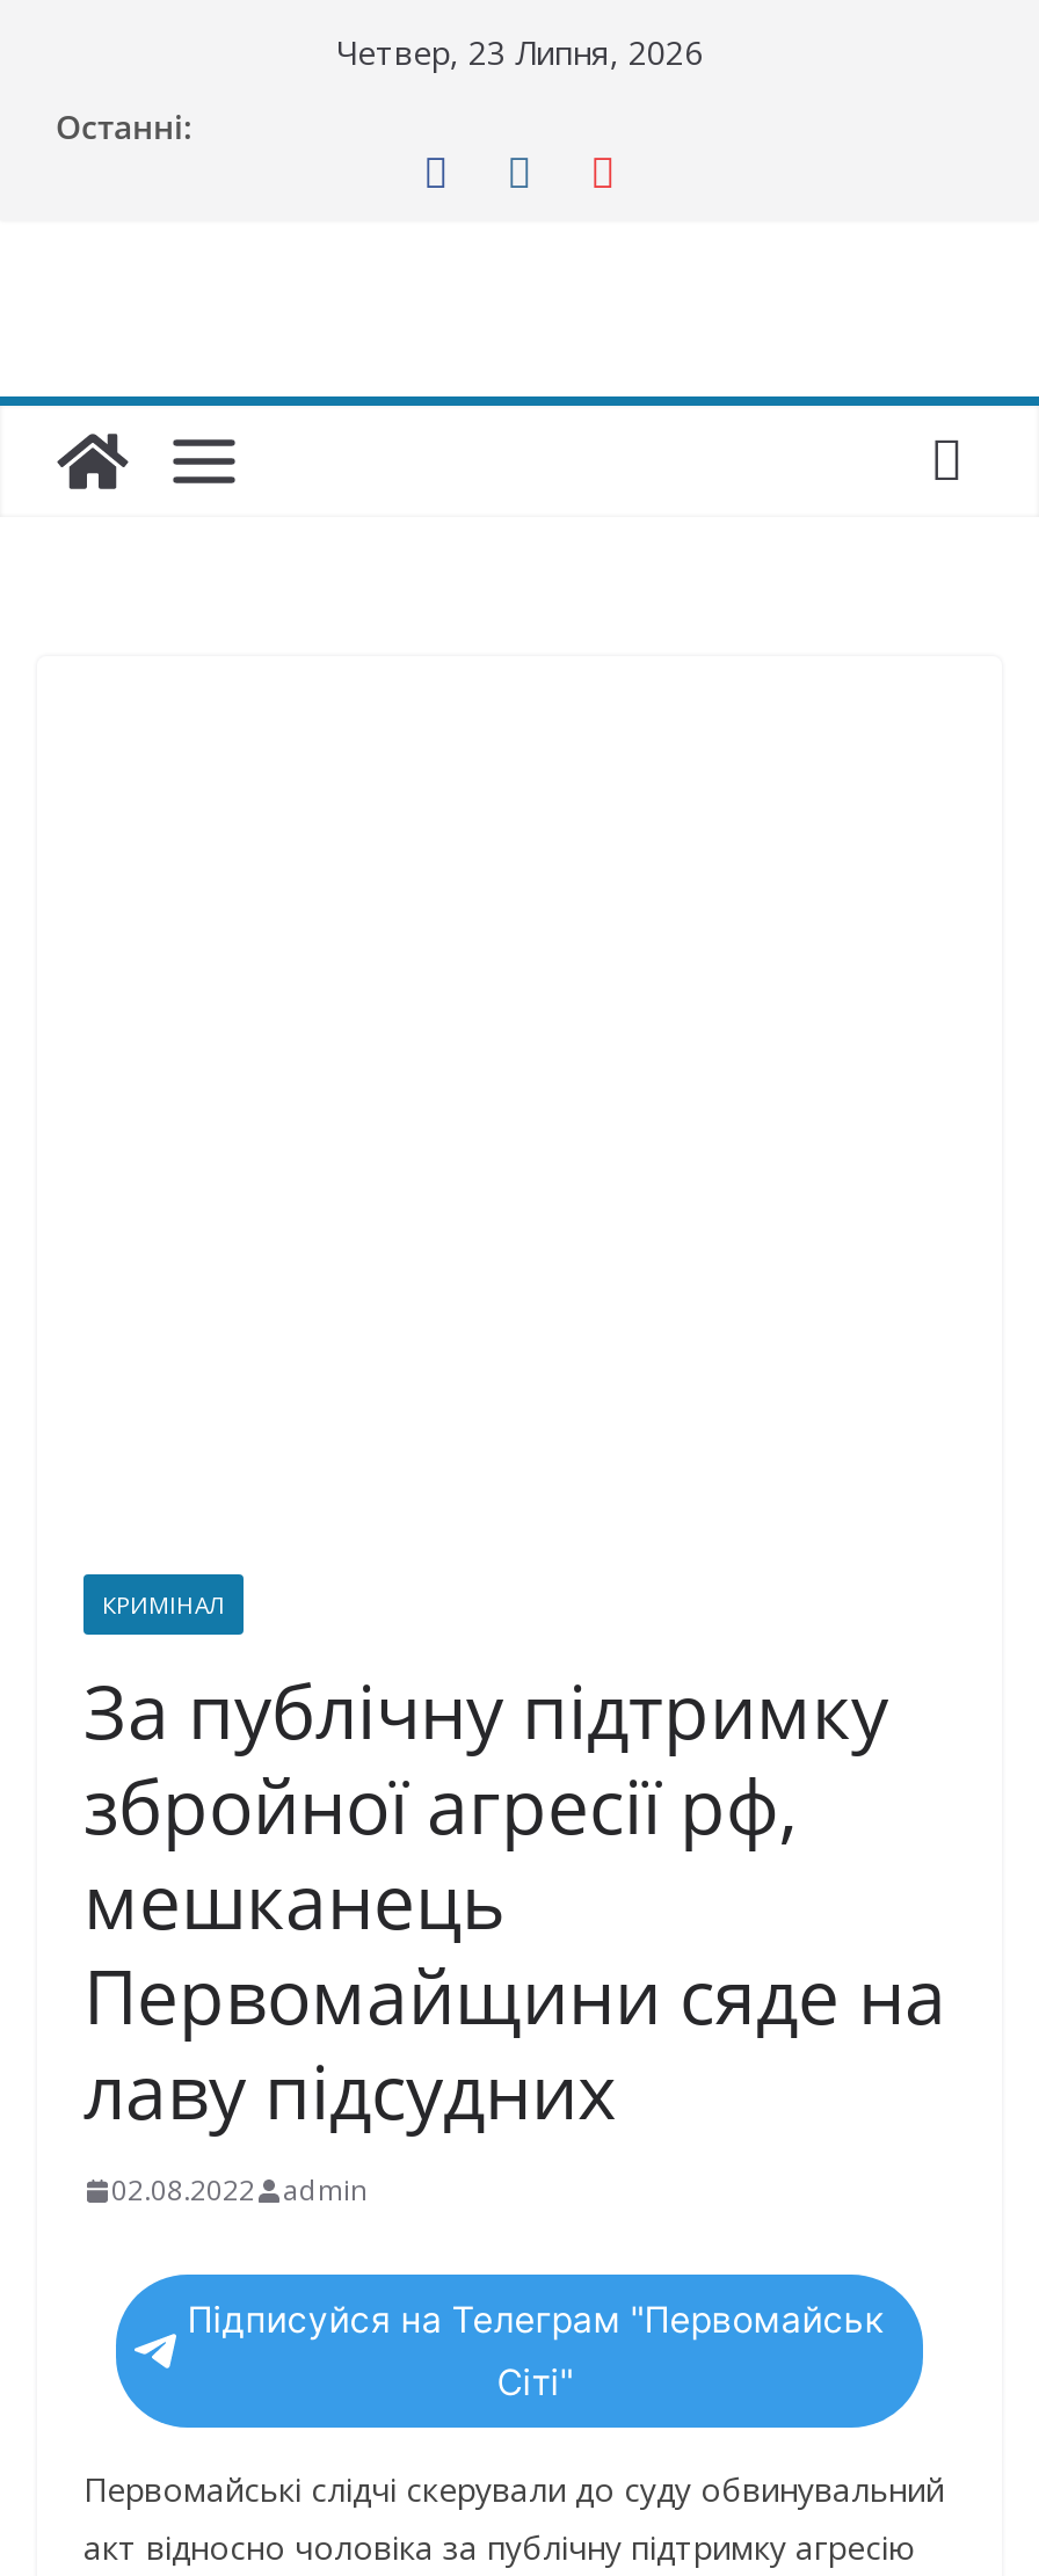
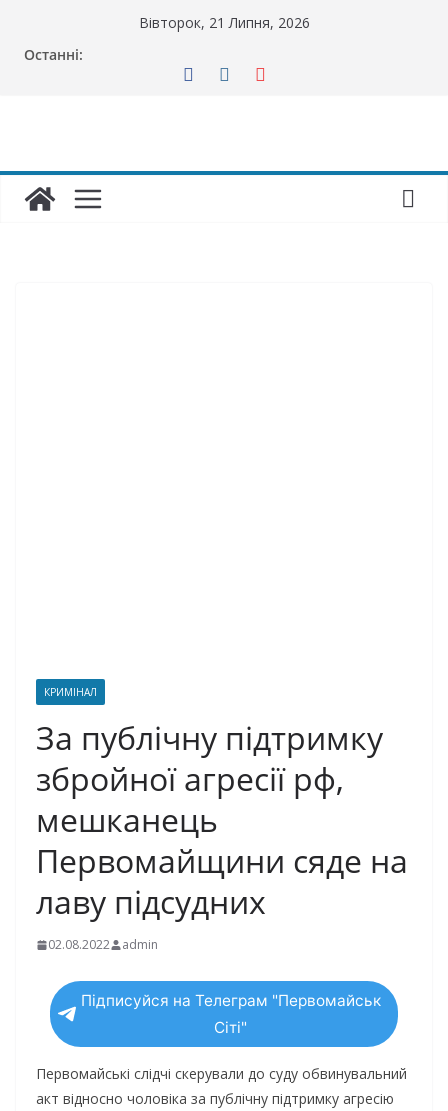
[336,30,703,74] Четвер, 23 Липня, 2026 -> [138,13,309,32] Вівторок, 21 Липня, 2026

